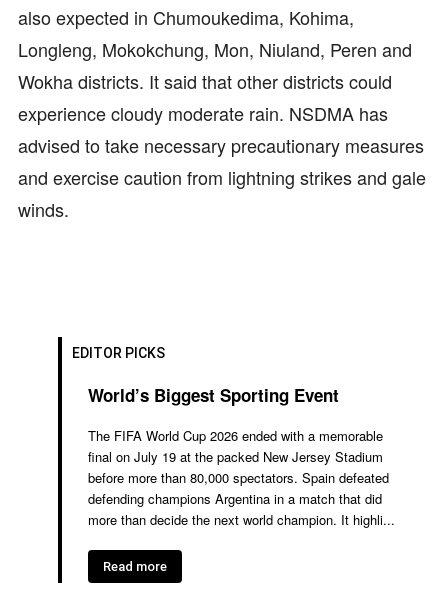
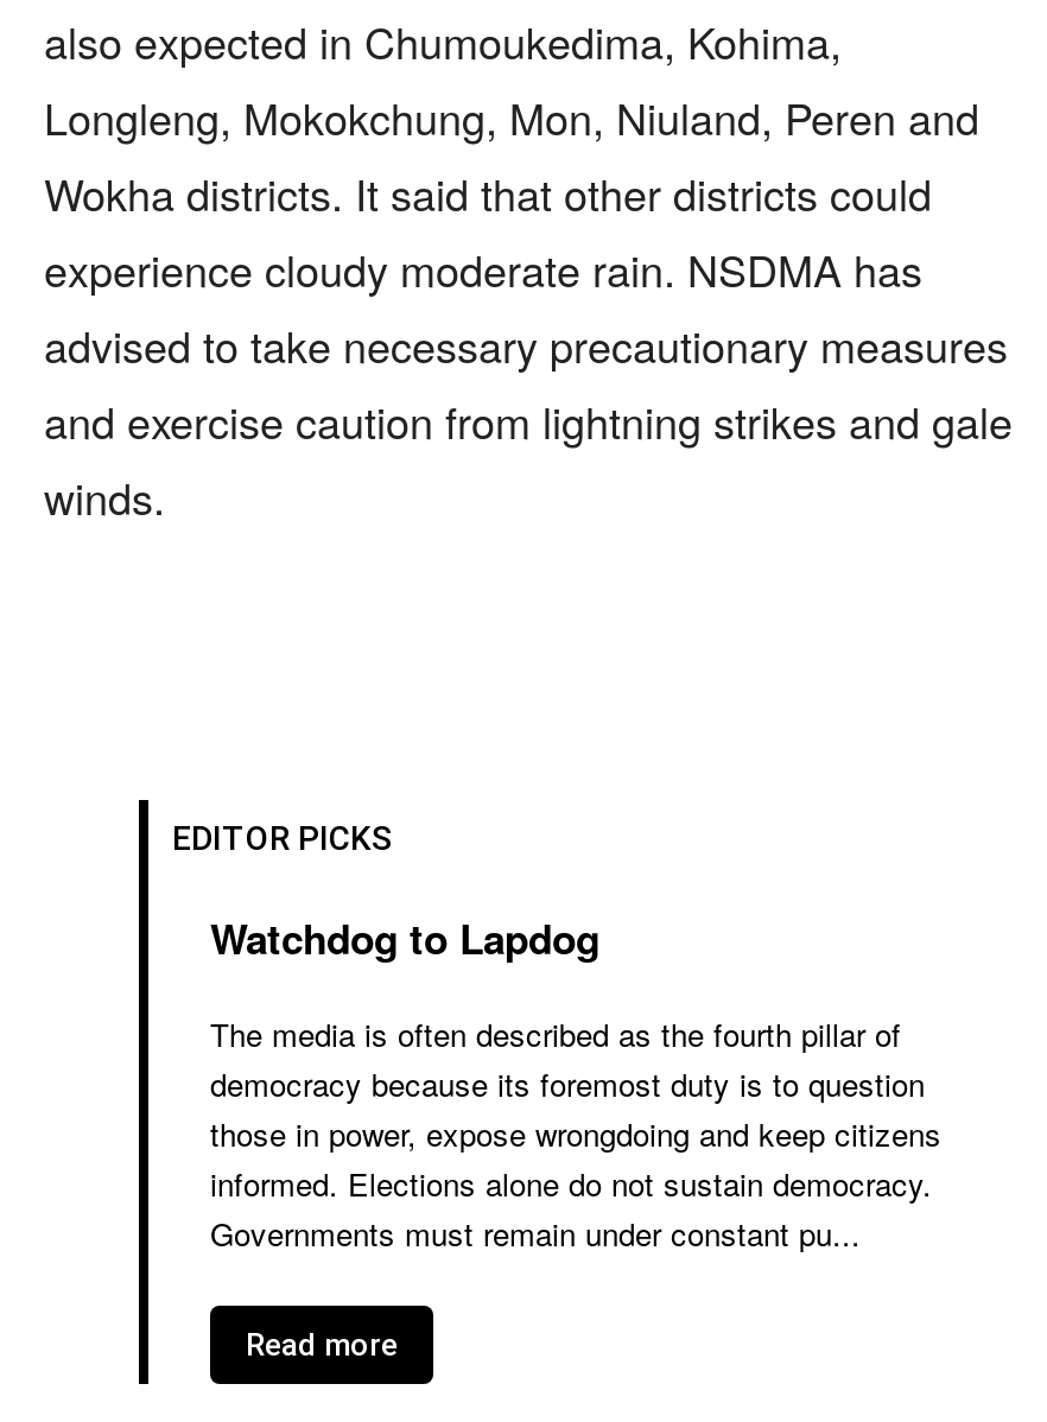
[88,383,339,407] World’s Biggest Sporting Event -> [210,910,599,967] Watchdog to Lapdog
[88,426,395,529] The FIFA World Cup 2026 ended with a memorable | final on July 19 at the packed New Jersey Stadium | before more than 80,000 spectators. Spain defeated | defending champions Argentina in a match that did | more than decide the next world champion. It highli... -> [210,1012,941,1257] The media is often described as the fourth pillar of | democracy because its foremost duty is to question | those in power, expose wrongdoing and keep citizens | informed. Elections alone do not sustain democracy. | Governments must remain under constant pu...

